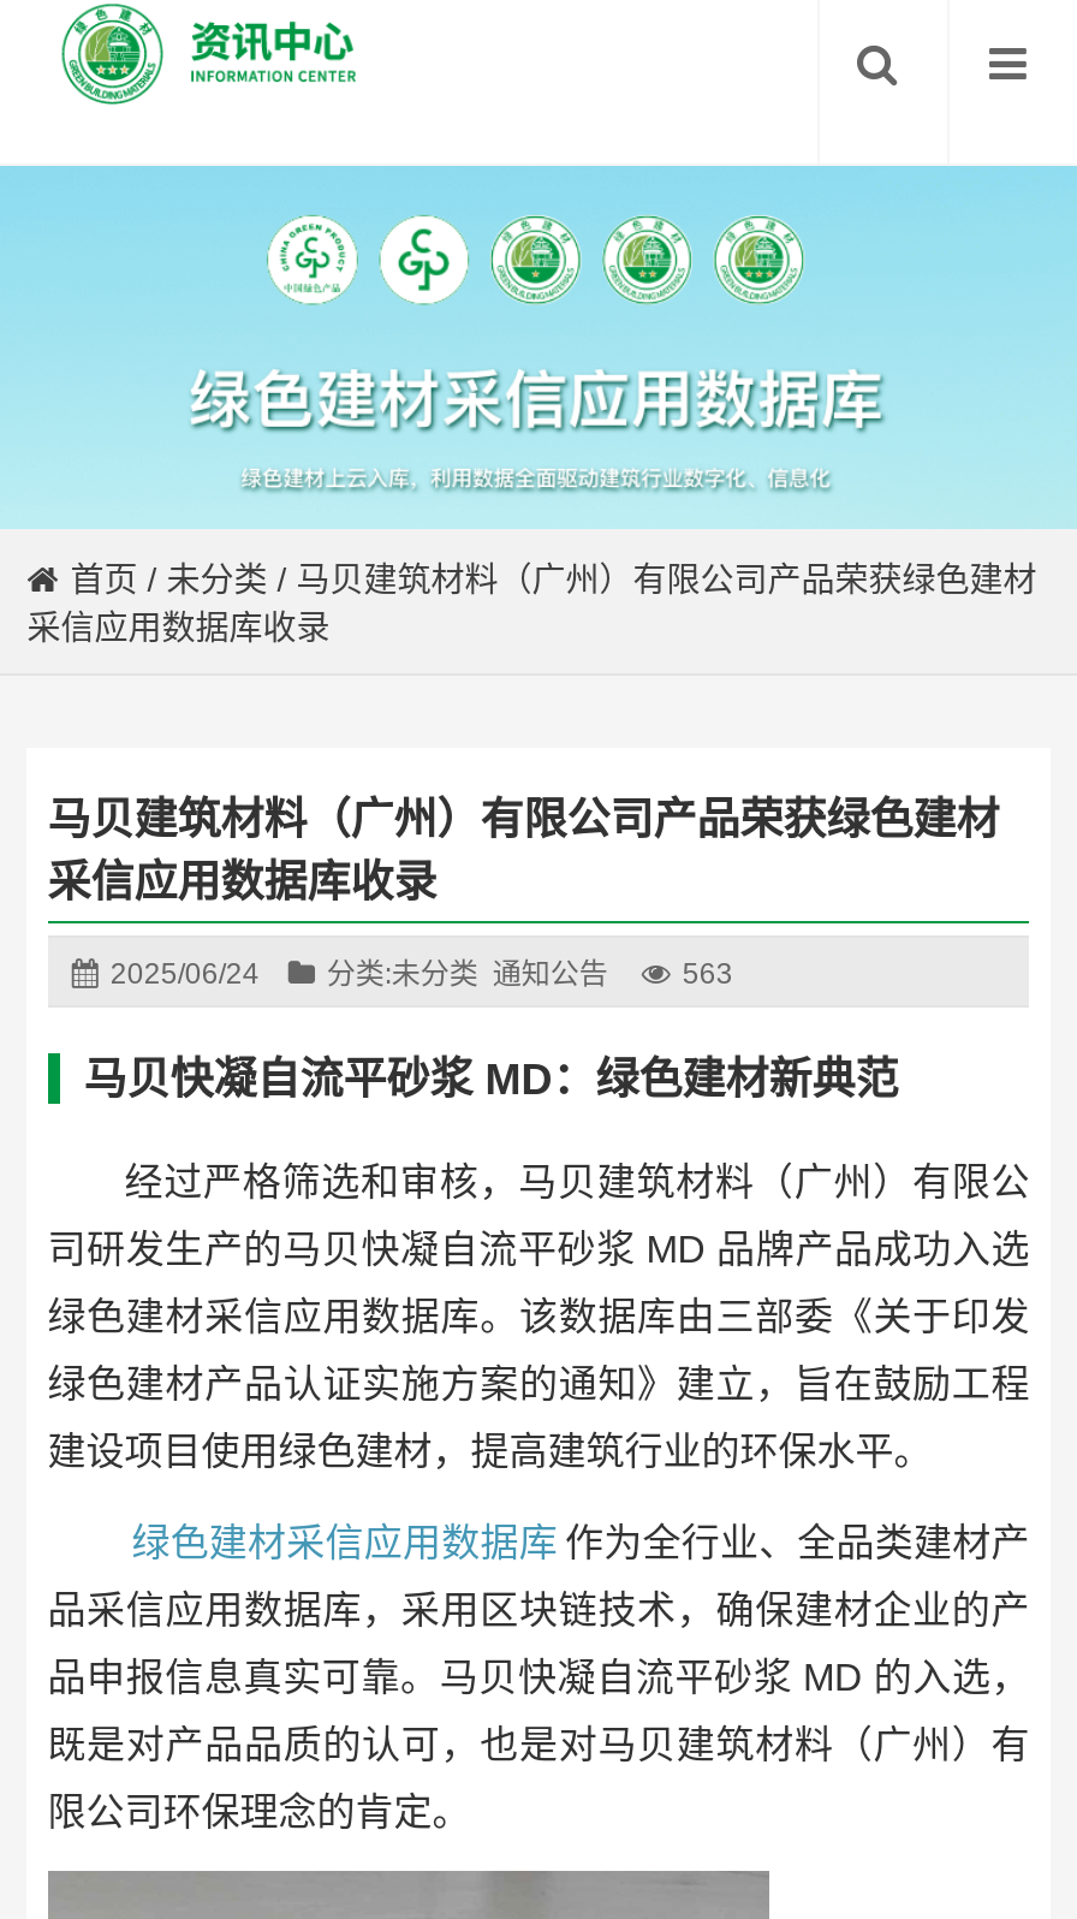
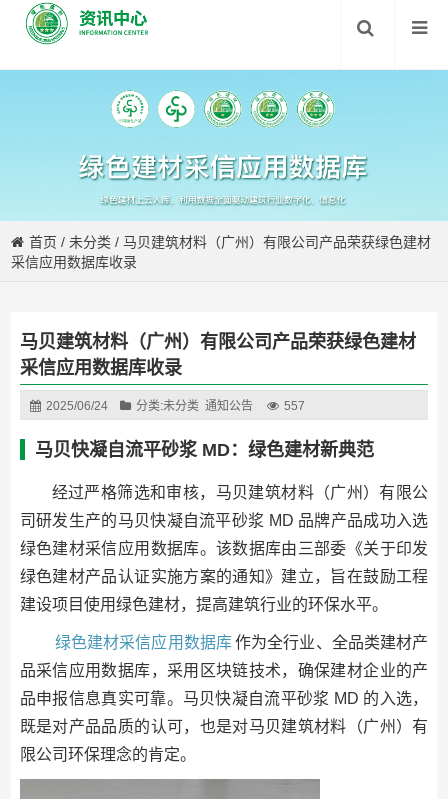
[683,958,733,991] 563 -> [284,399,305,413] 557

